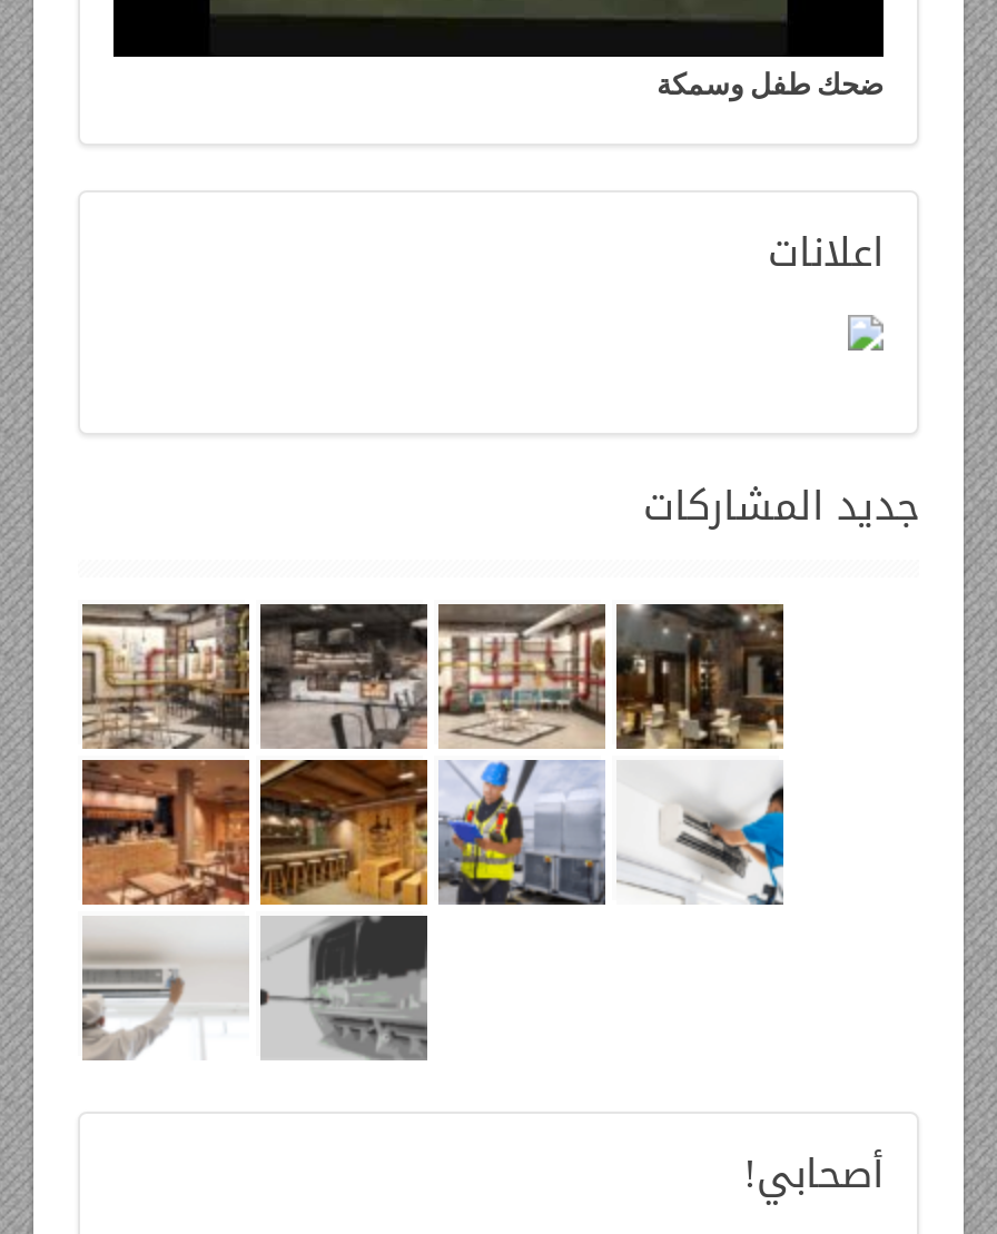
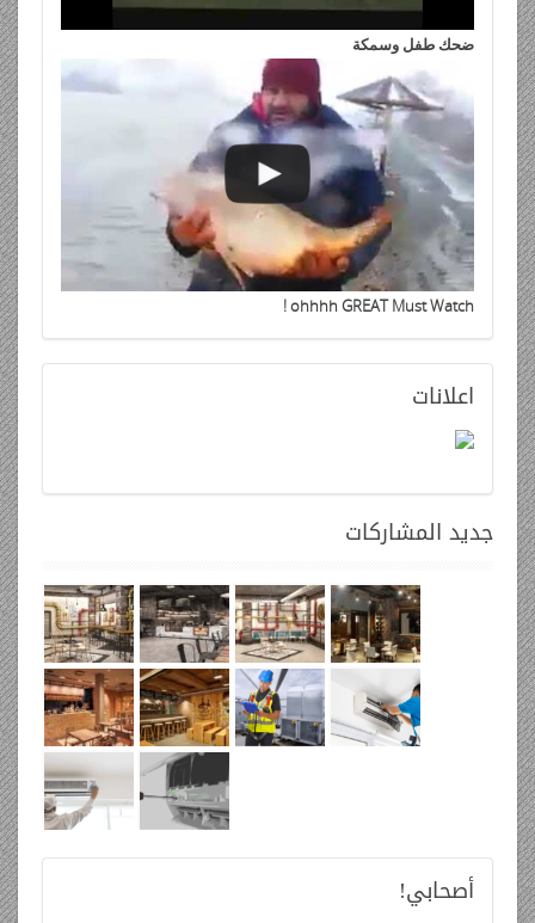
none -> [61,57,474,316] [image] | ohhhh GREAT Must Watch !

